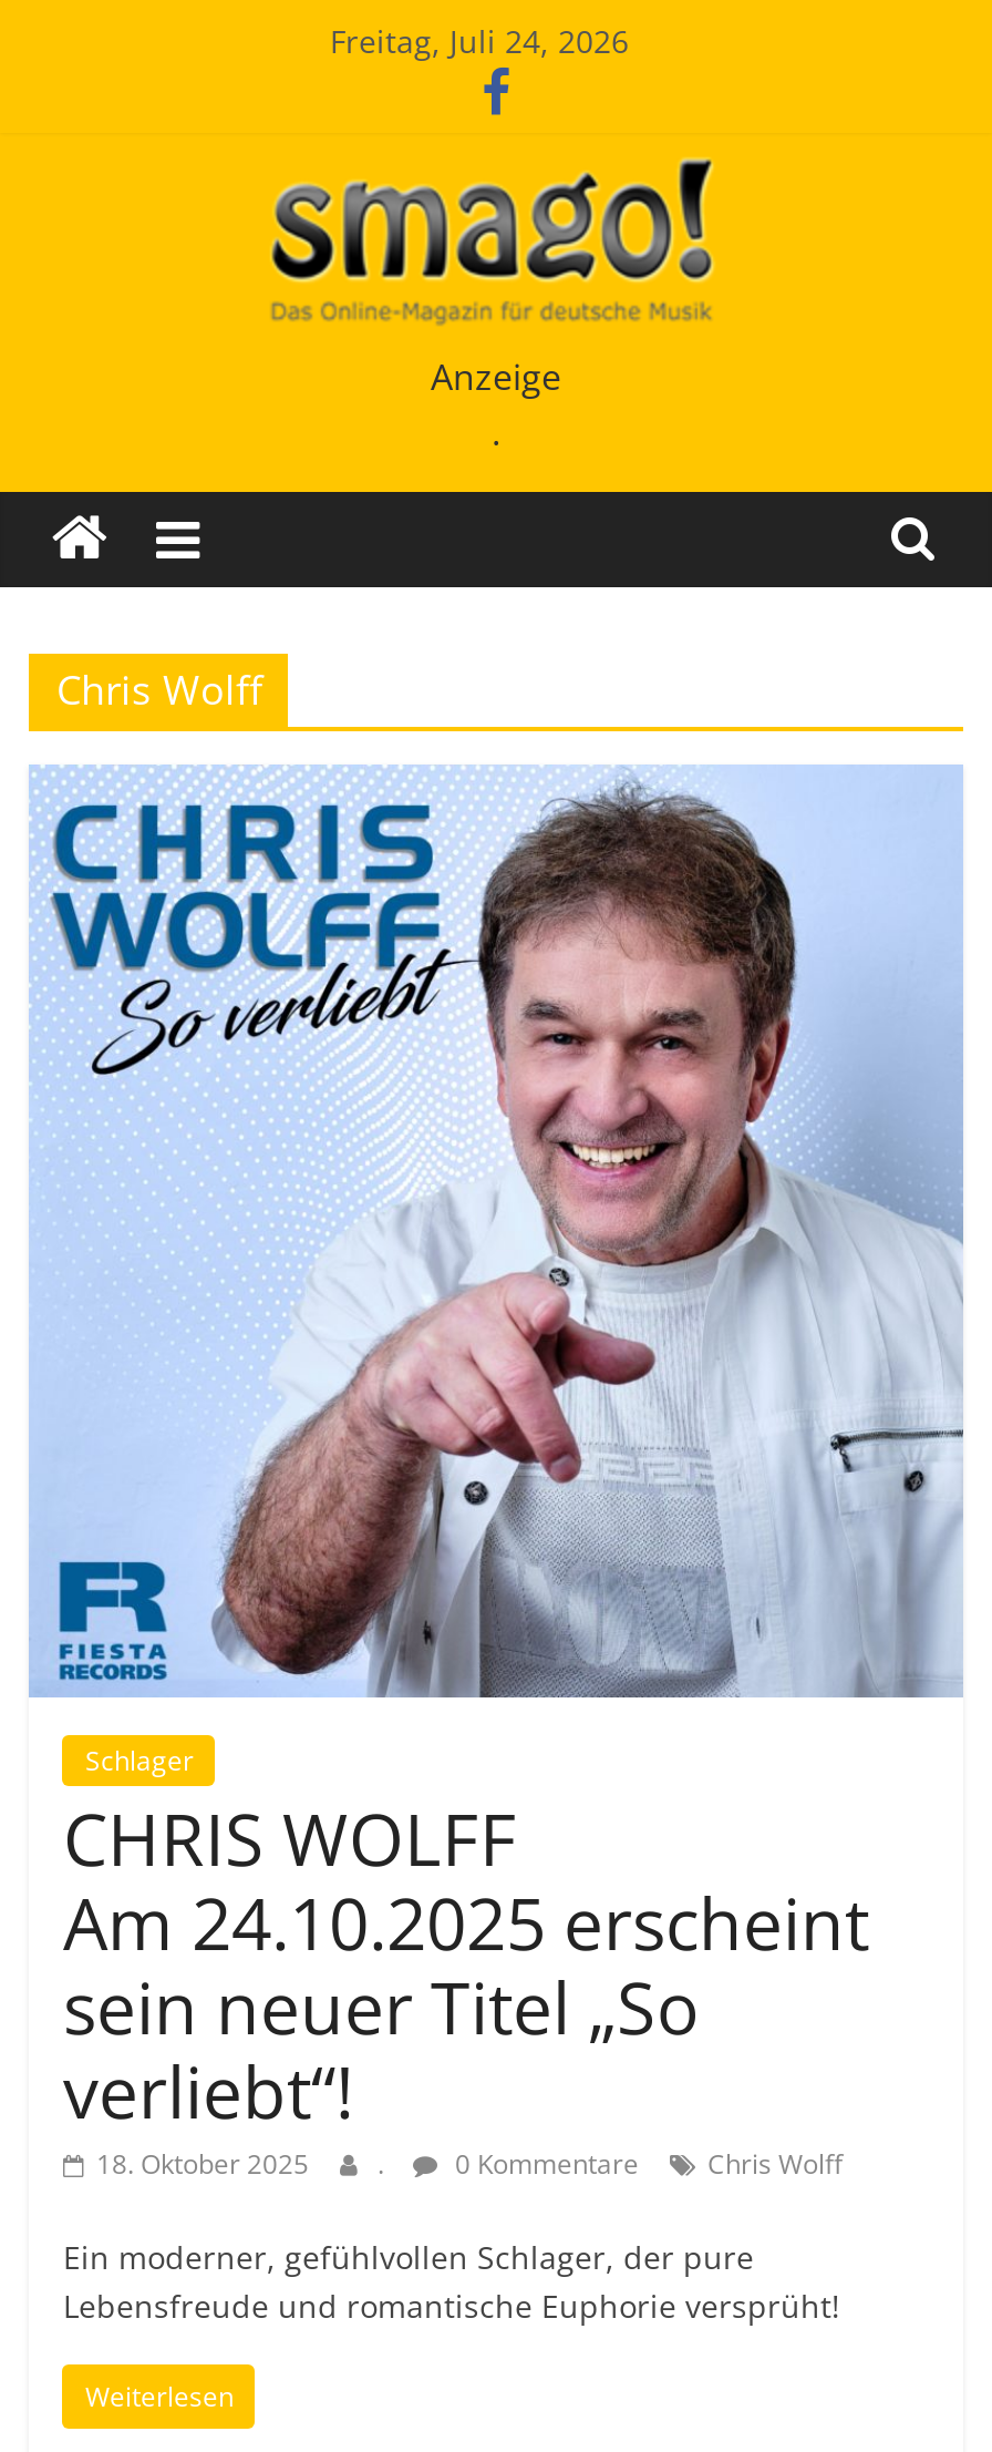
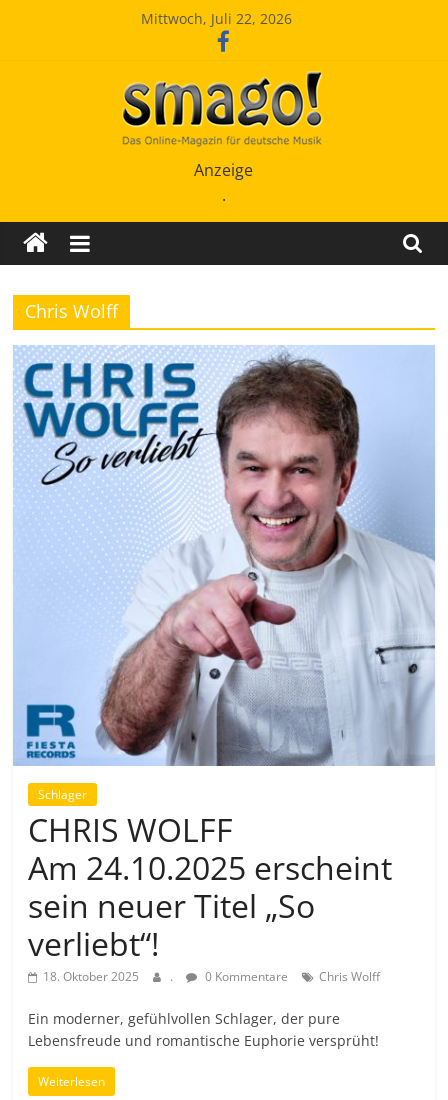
[330,20,629,62] Freitag, Juli 24, 2026 -> [141,9,292,28] Mittwoch, Juli 22, 2026

